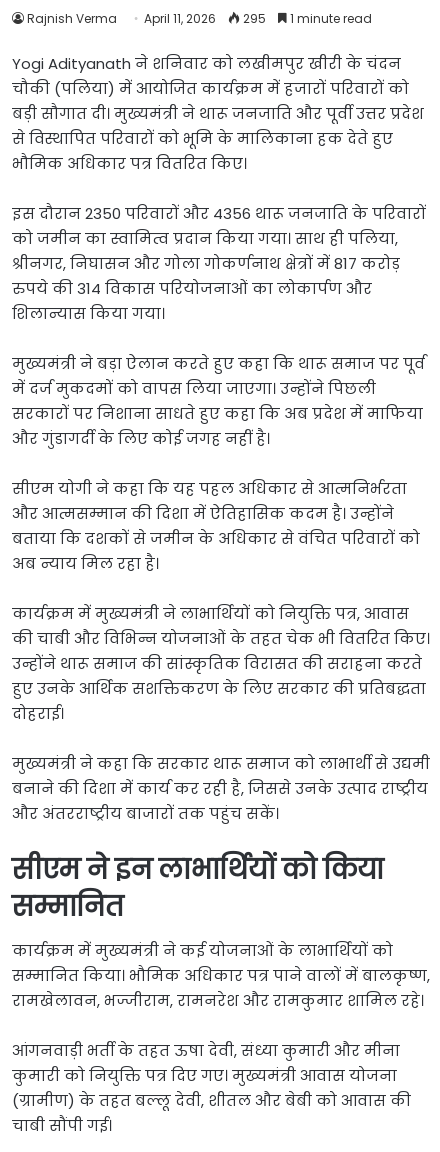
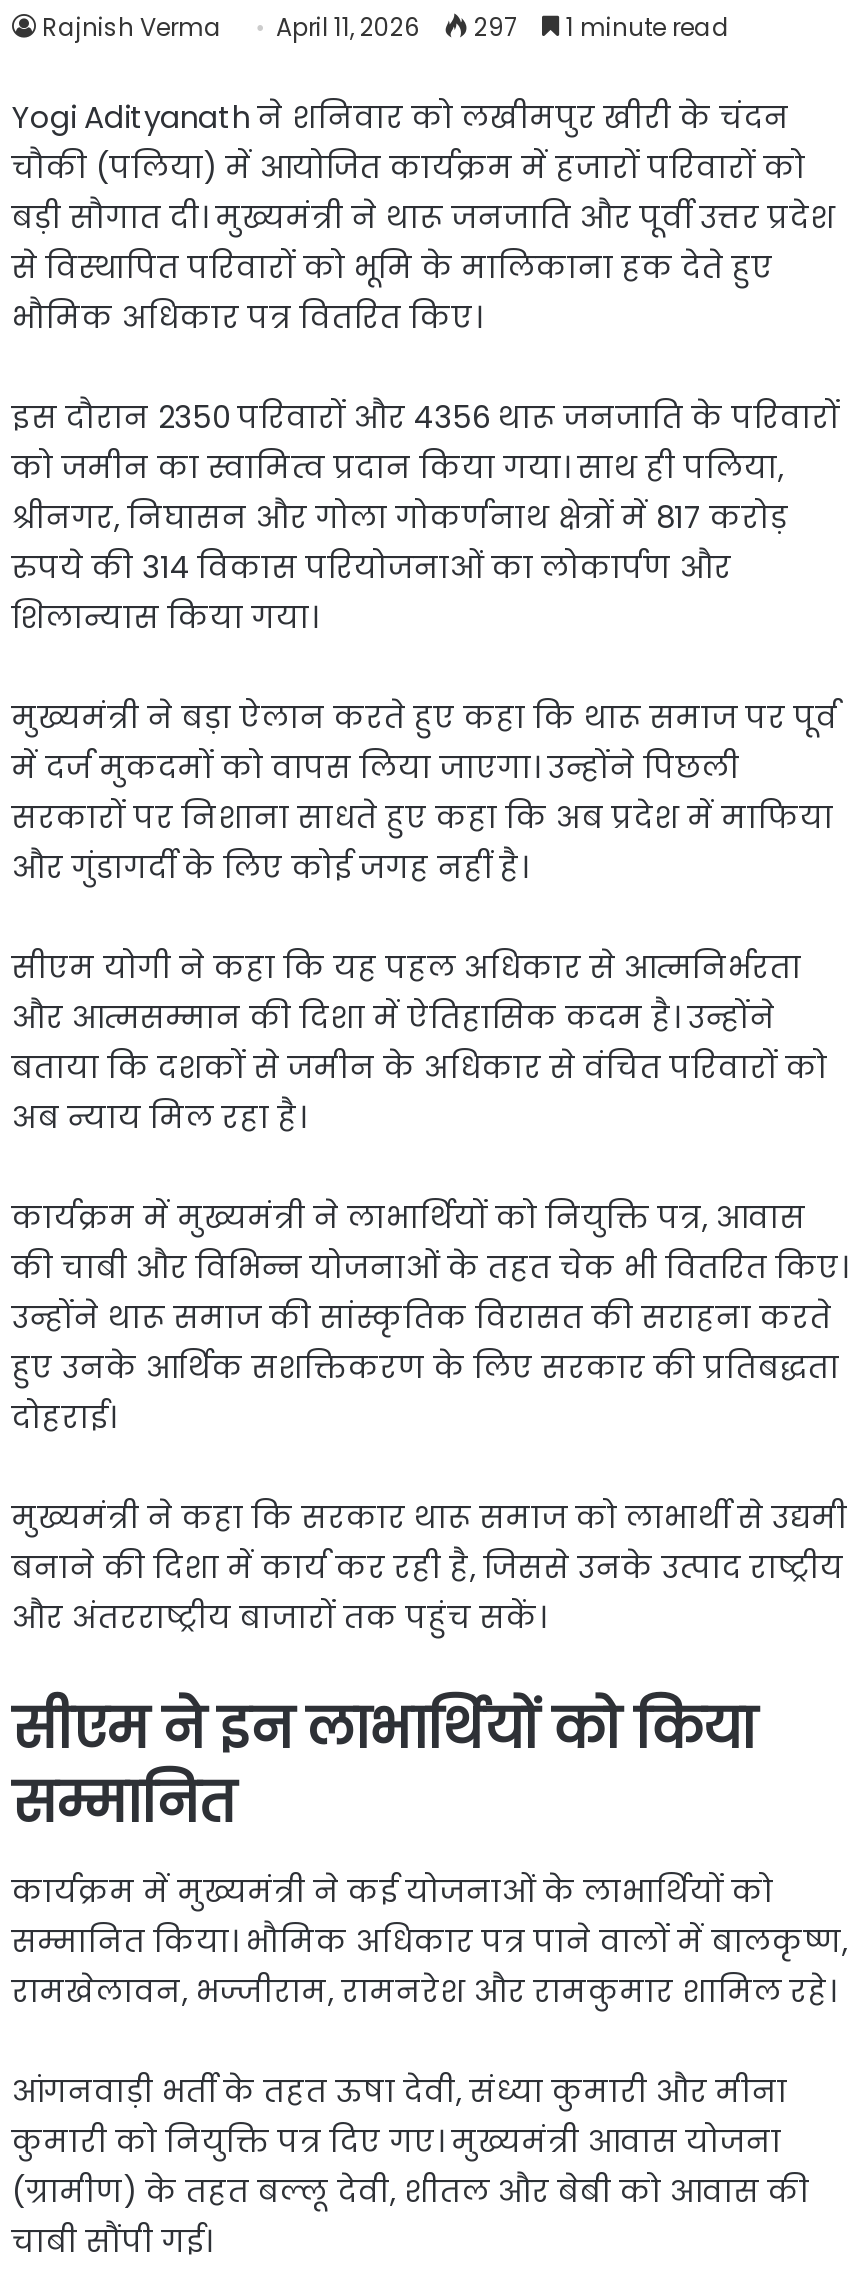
[27,10,372,27] Rajnish Verma April 11, 2026 295 1 minute read -> [42,10,730,44] Rajnish Verma April 11, 2026 297 1 minute read

